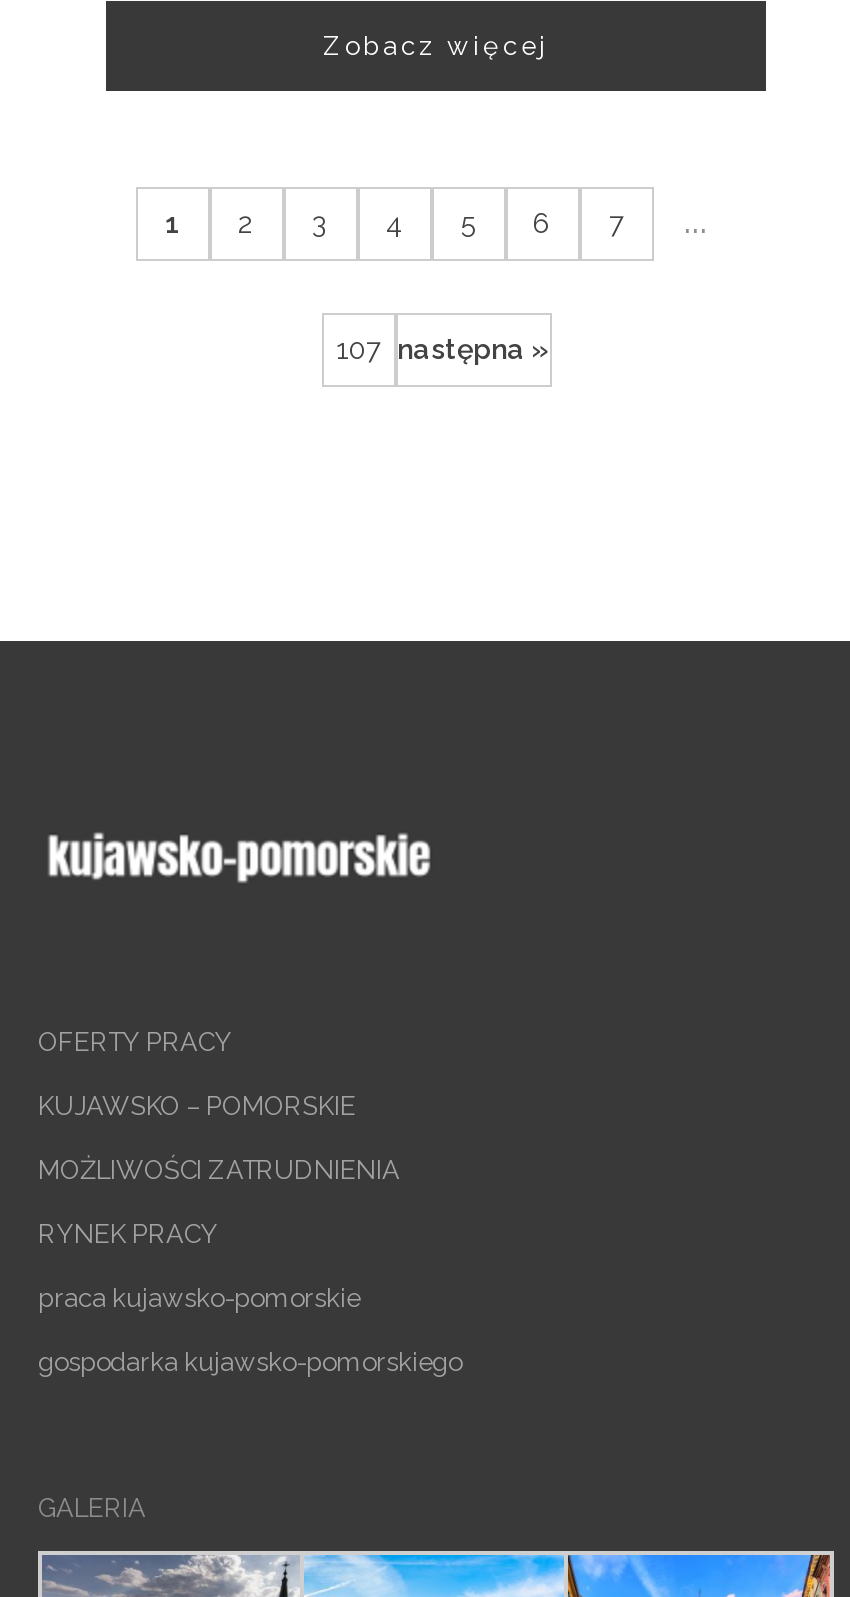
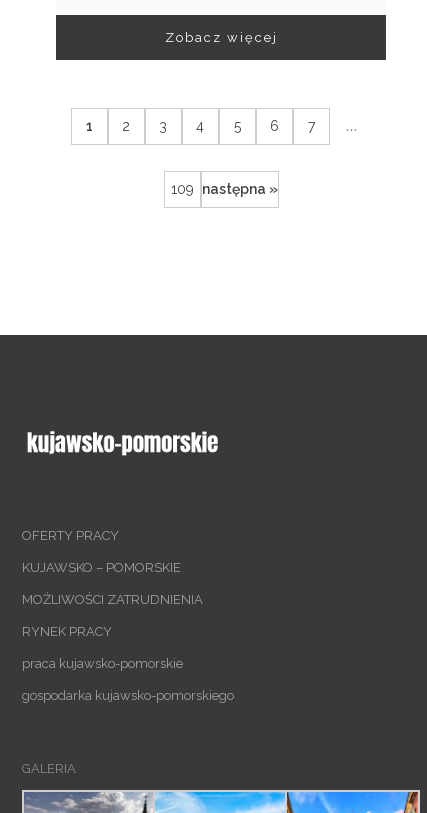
[336,333,549,365] 107 następna » -> [170,181,277,197] 109 następna »

